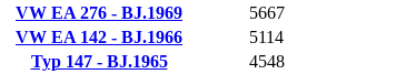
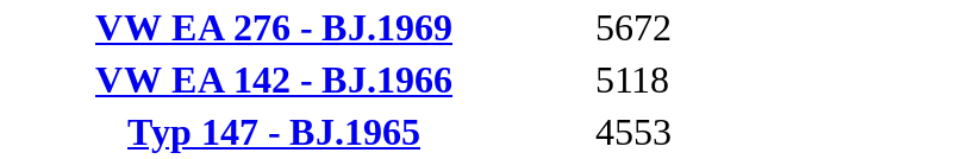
[249,3,285,22] 5667 -> [595,7,672,47] 5672
[249,28,284,46] 5114 -> [595,59,669,99] 5118
[249,52,285,71] 4548 -> [595,111,672,152] 4553

